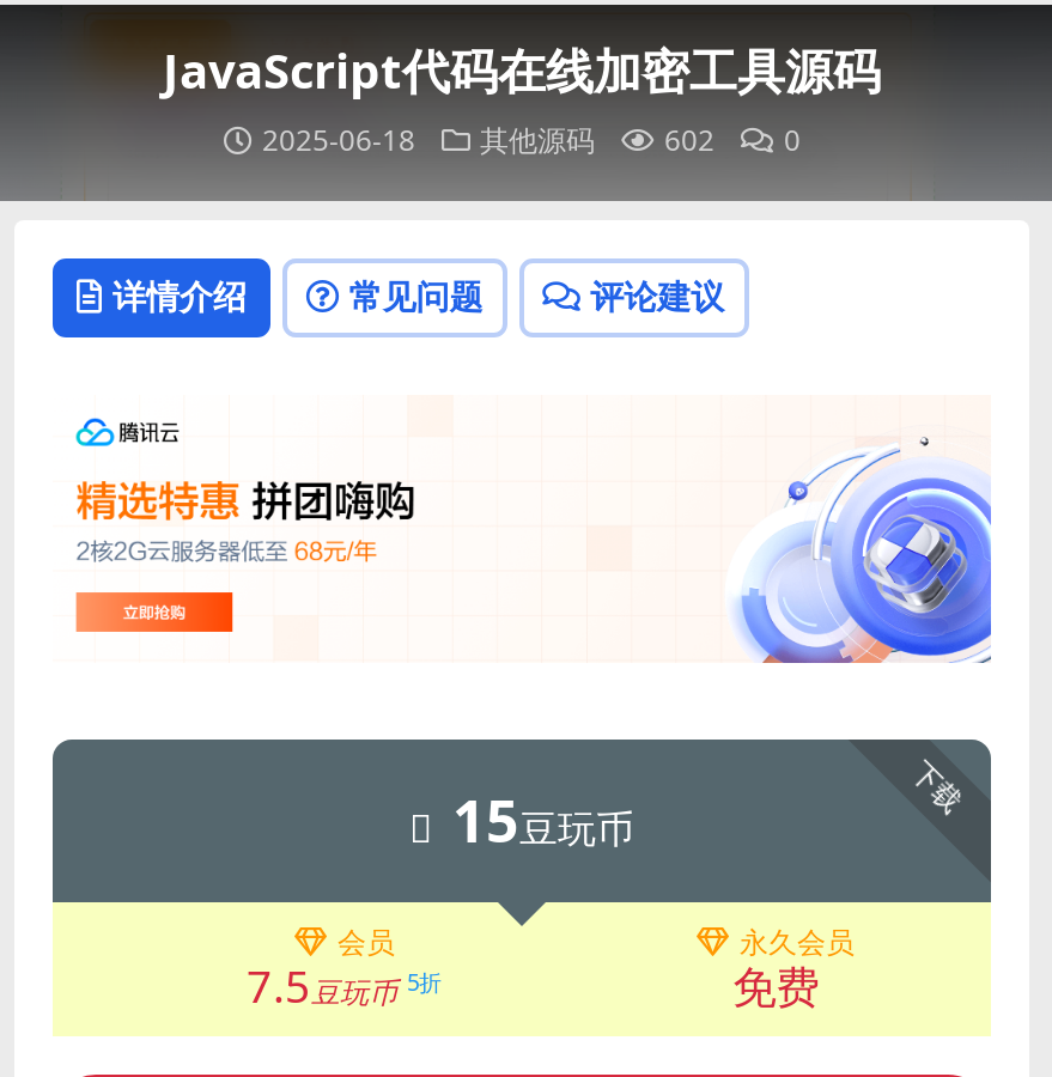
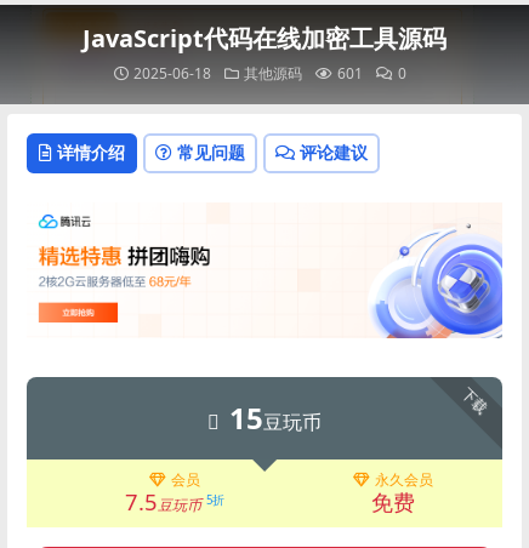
[262,120,801,160] 2025-06-18 其他源码 602 0 -> [133,63,406,84] 2025-06-18 其他源码 601 0

